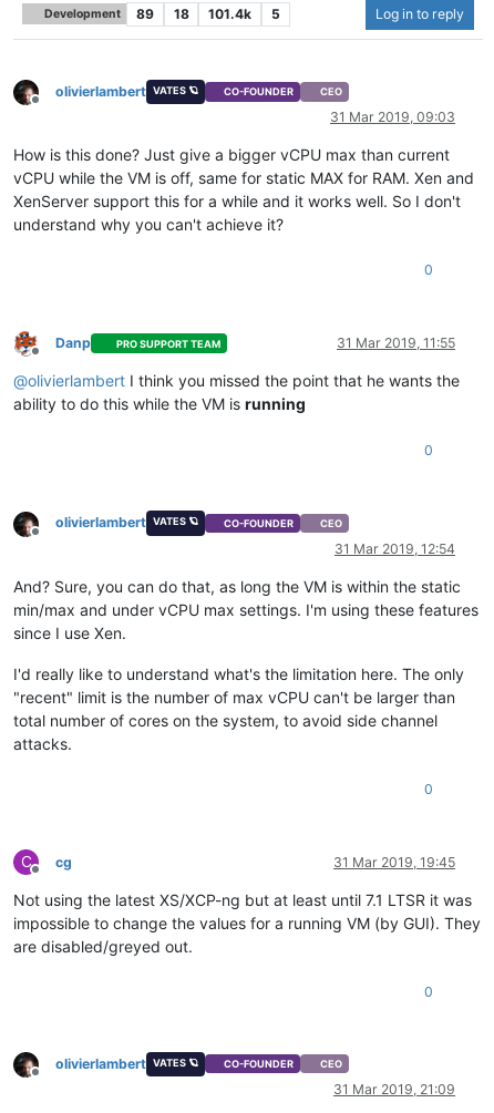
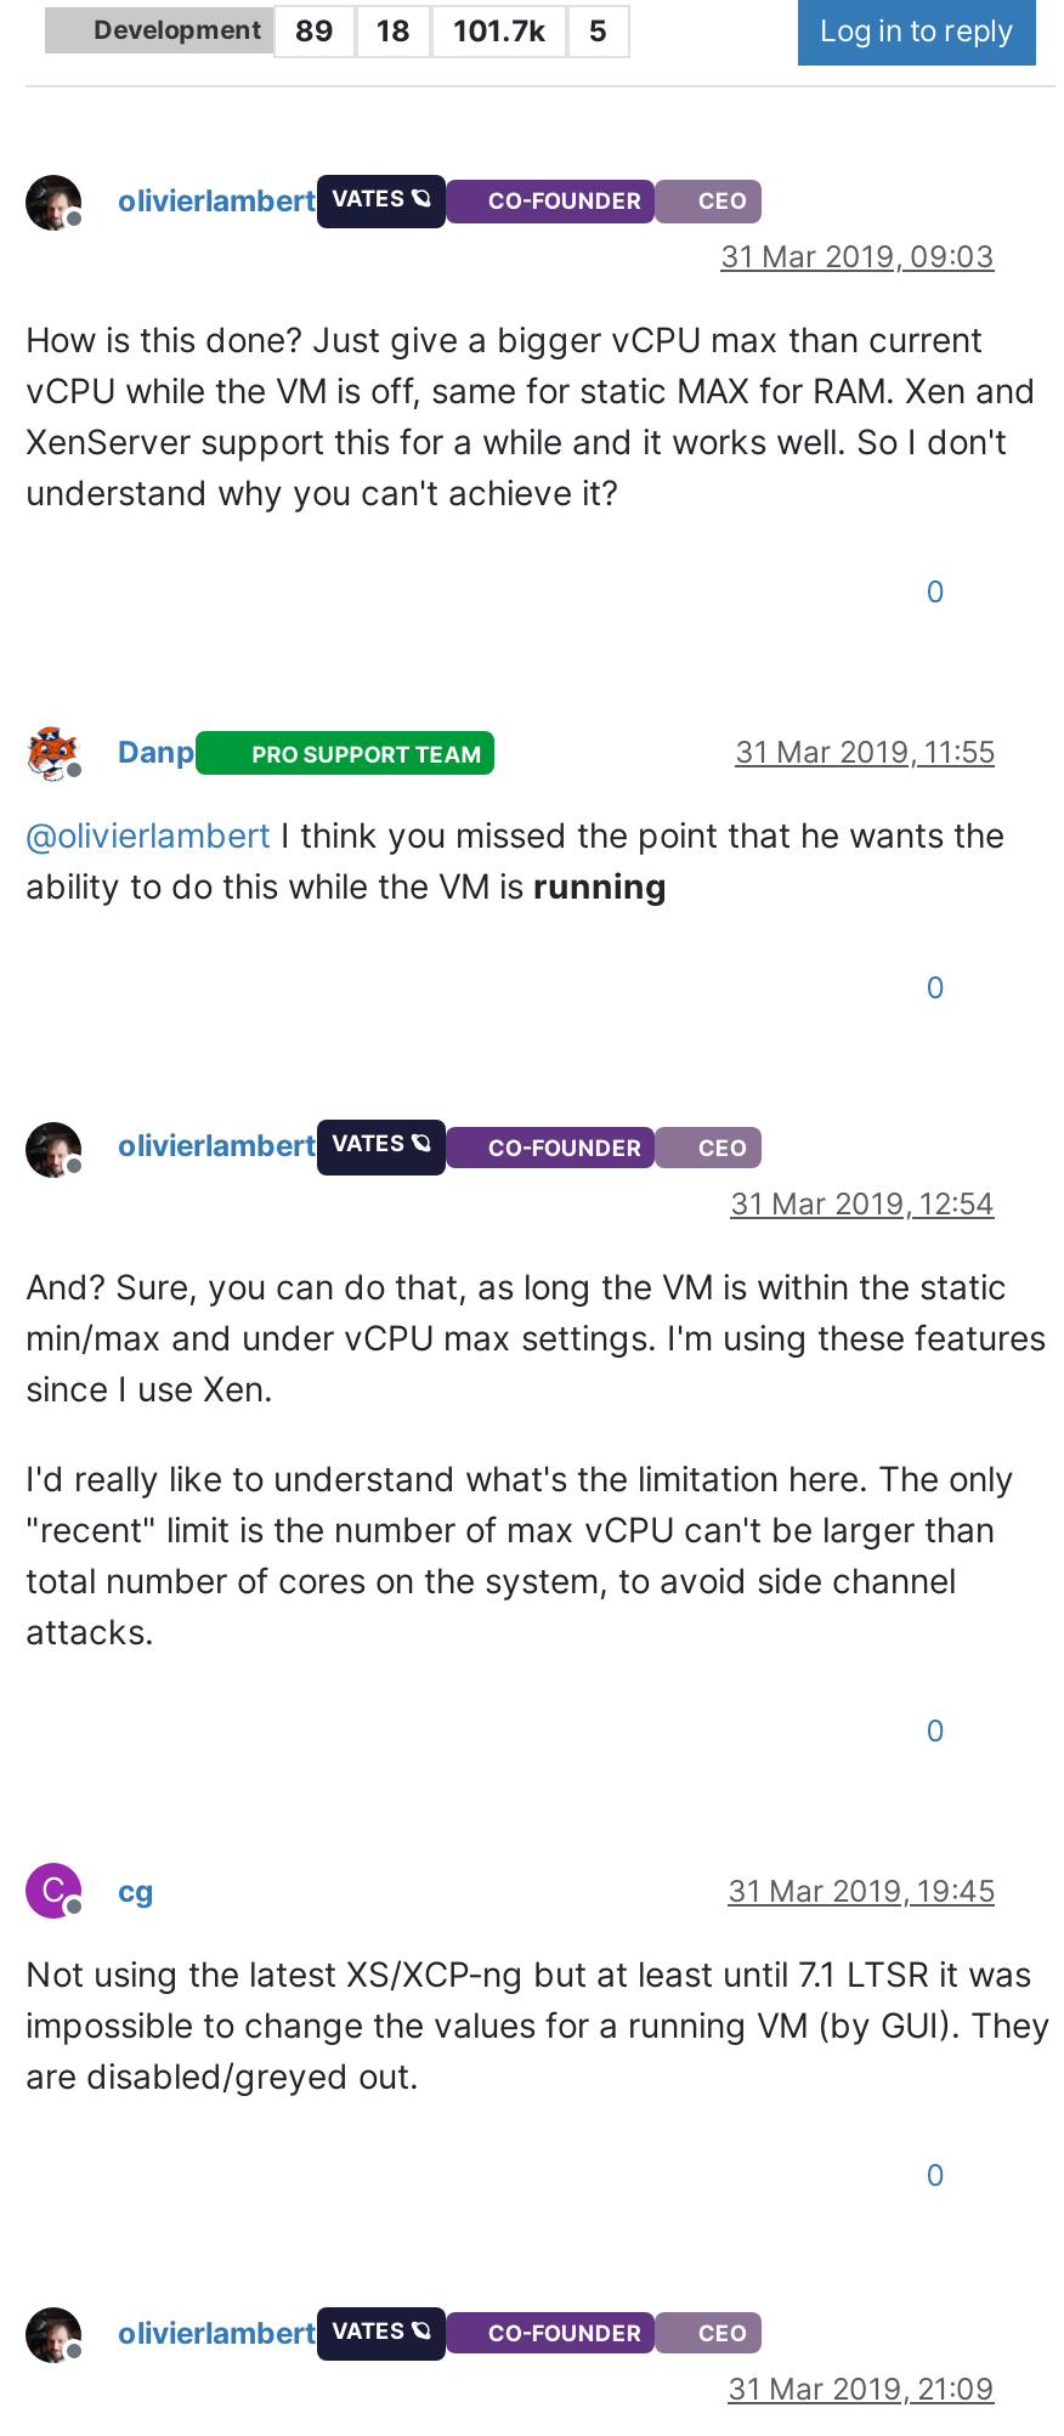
[42,5,280,22] Development 89 18 101.4k 5 -> [89,12,608,48] Development 89 18 101.7k 5

